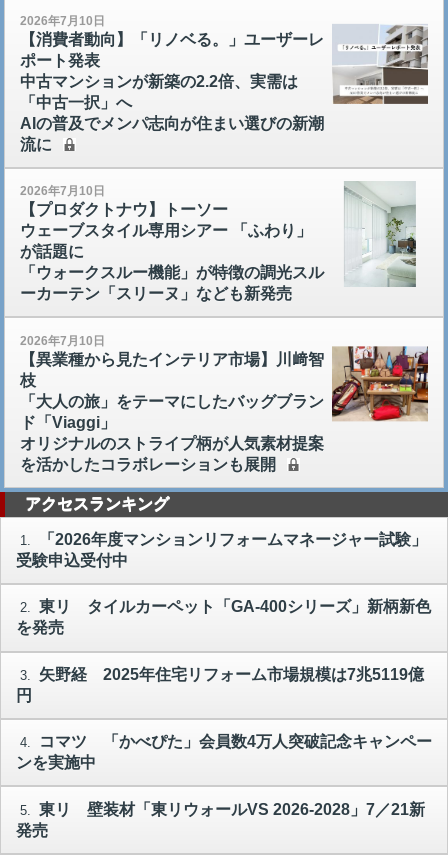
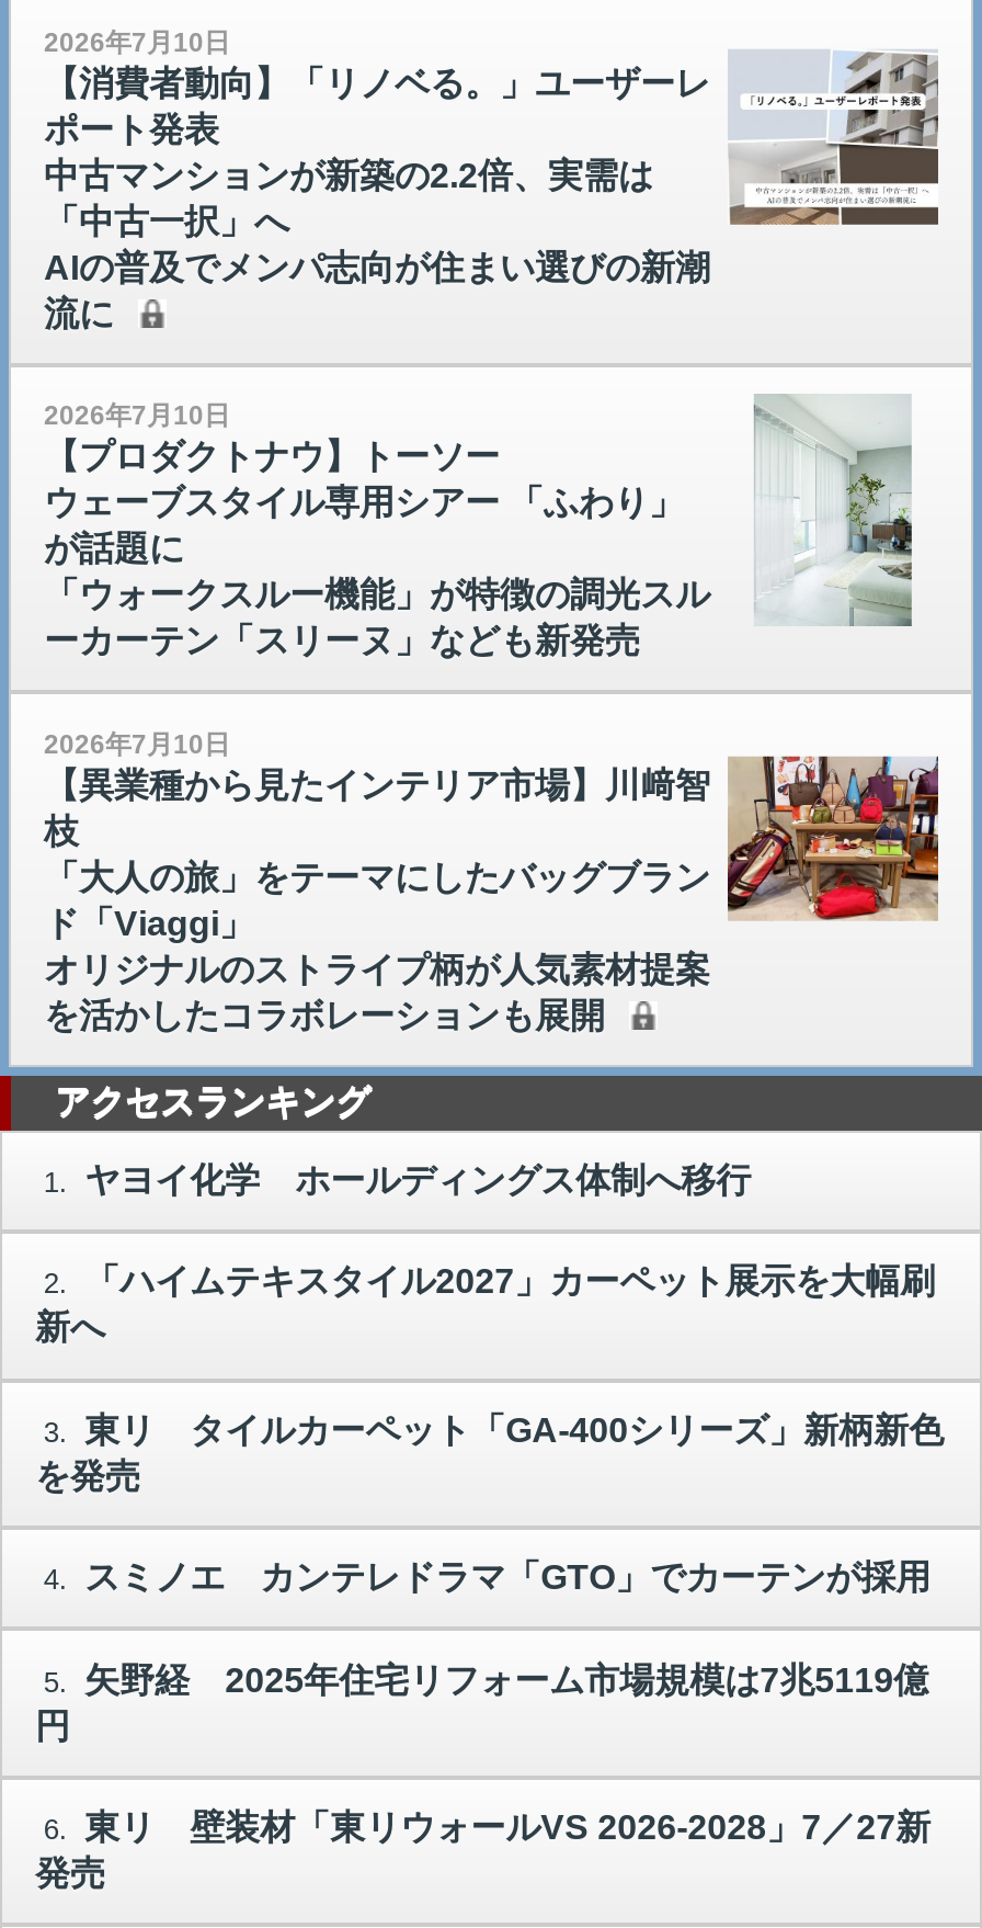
[16,531,431,615] 1. 「2026年度マンションリフォームマネージャー試験」 | 受験申込受付中 | 2. 東リ タイルカーペット「GA-400シリーズ」新柄新色 -> [35,1161,944,1448] 1. ヤヨイ化学 ホールディングス体制へ移行 | 2. 「ハイムテキスタイル2027」カーペット展示を大幅刷 | 新へ | 3. 東リ タイルカーペット「GA-400シリーズ」新柄新色
moved [16,619,64,636] -> [35,1457,140,1494]: を発売
[20,666,424,683] 3. 矢野経 2025年住宅リフォーム市場規模は7兆5119億 -> [43,1559,931,1698] 4. スミノエ カンテレドラマ「GTO」でカーテンが採用 | 5. 矢野経 2025年住宅リフォーム市場規模は7兆5119億
moved [16,687,32,704] -> [35,1706,70,1744]: 円
[16,733,432,817] 4. コマツ 「かべぴた」会員数4万人突破記念キャンペー | ンを実施中 | 5. 東リ 壁装材「東リウォールVS 2026-2028」7／21新 -> [43,1808,931,1846] 6. 東リ 壁装材「東リウォールVS 2026-2028」7／27新

